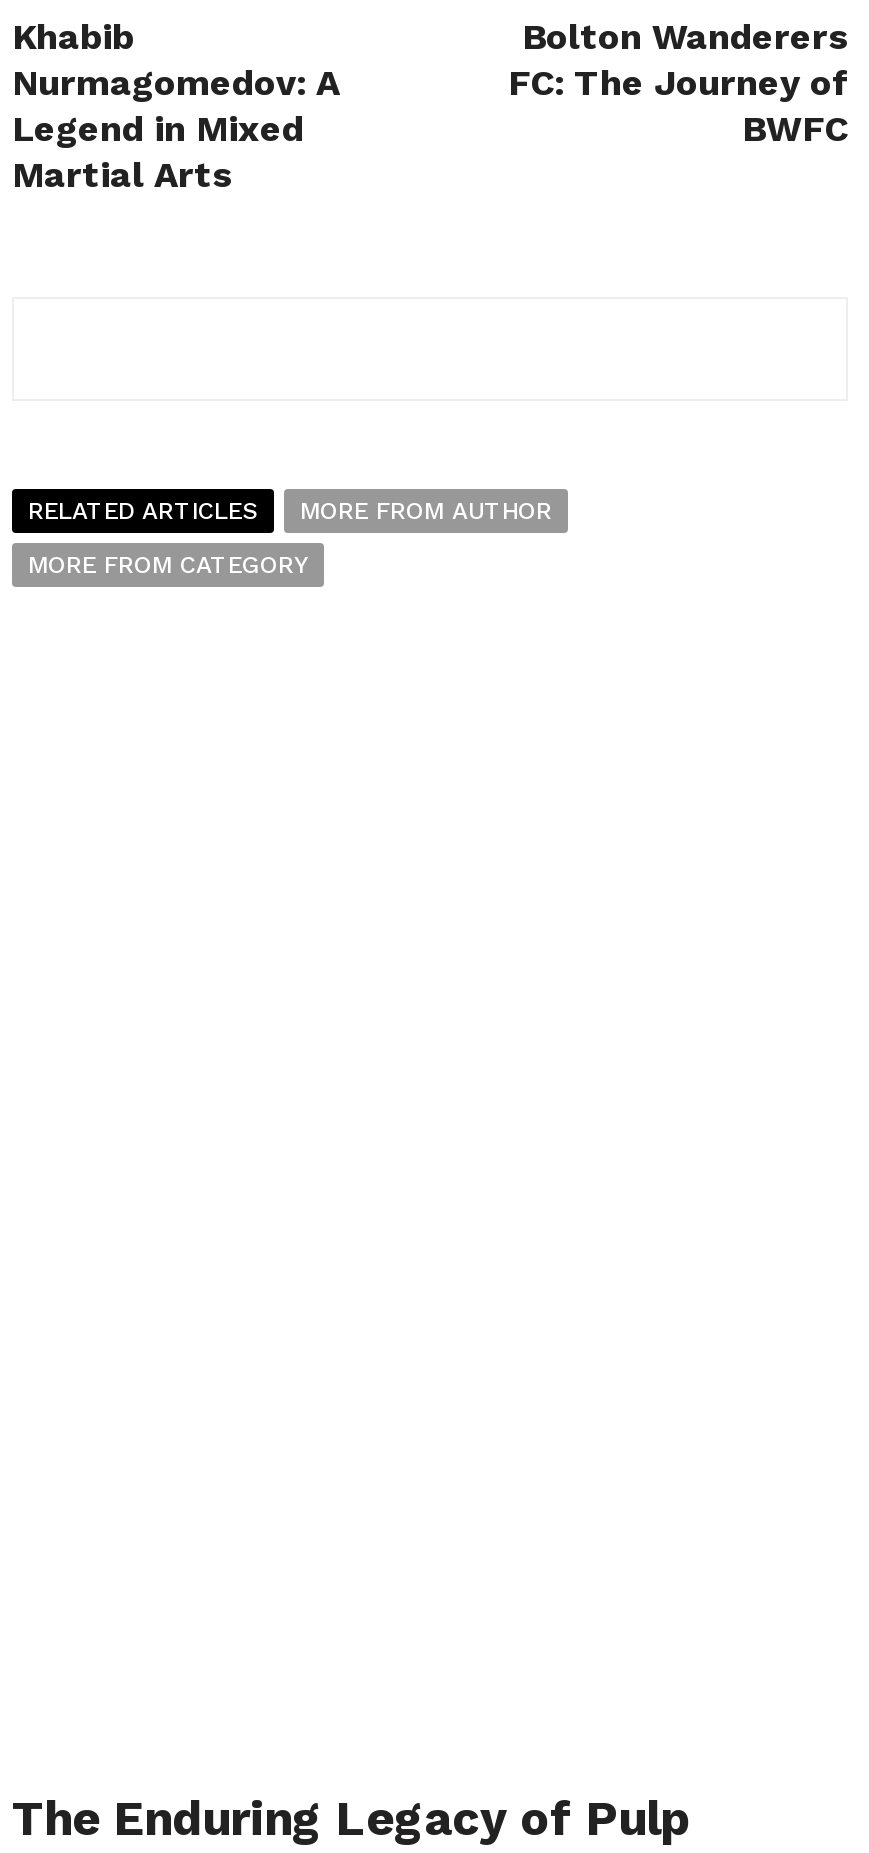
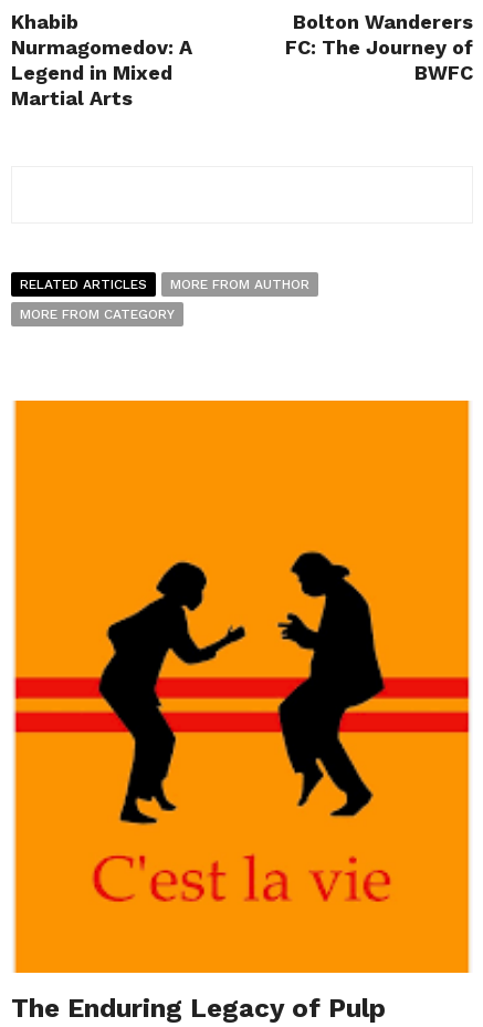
none -> [13,400,471,974] [image]

